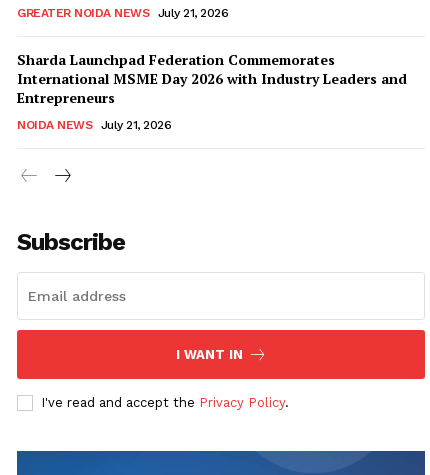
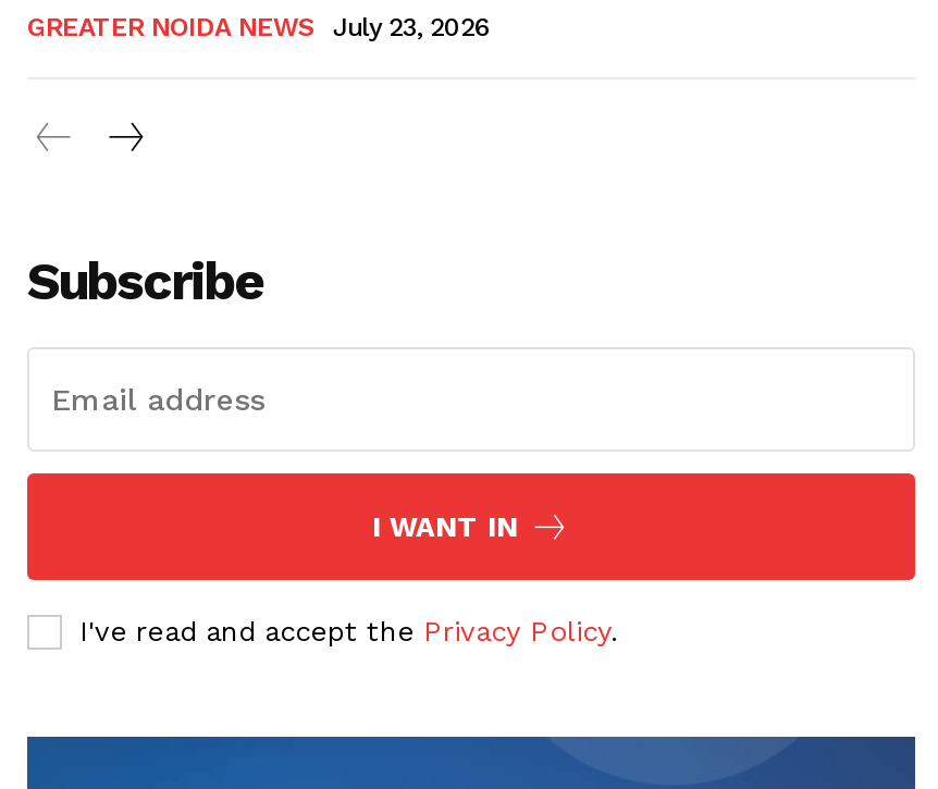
[17,6,407,132] July 21, 2026 | Sharda Launchpad Federation Commemorates | International MSME Day 2026 with Industry Leaders and | Entrepreneurs | NOIDA NEWS | July 21, 2026 -> [333,11,491,42] July 23, 2026

